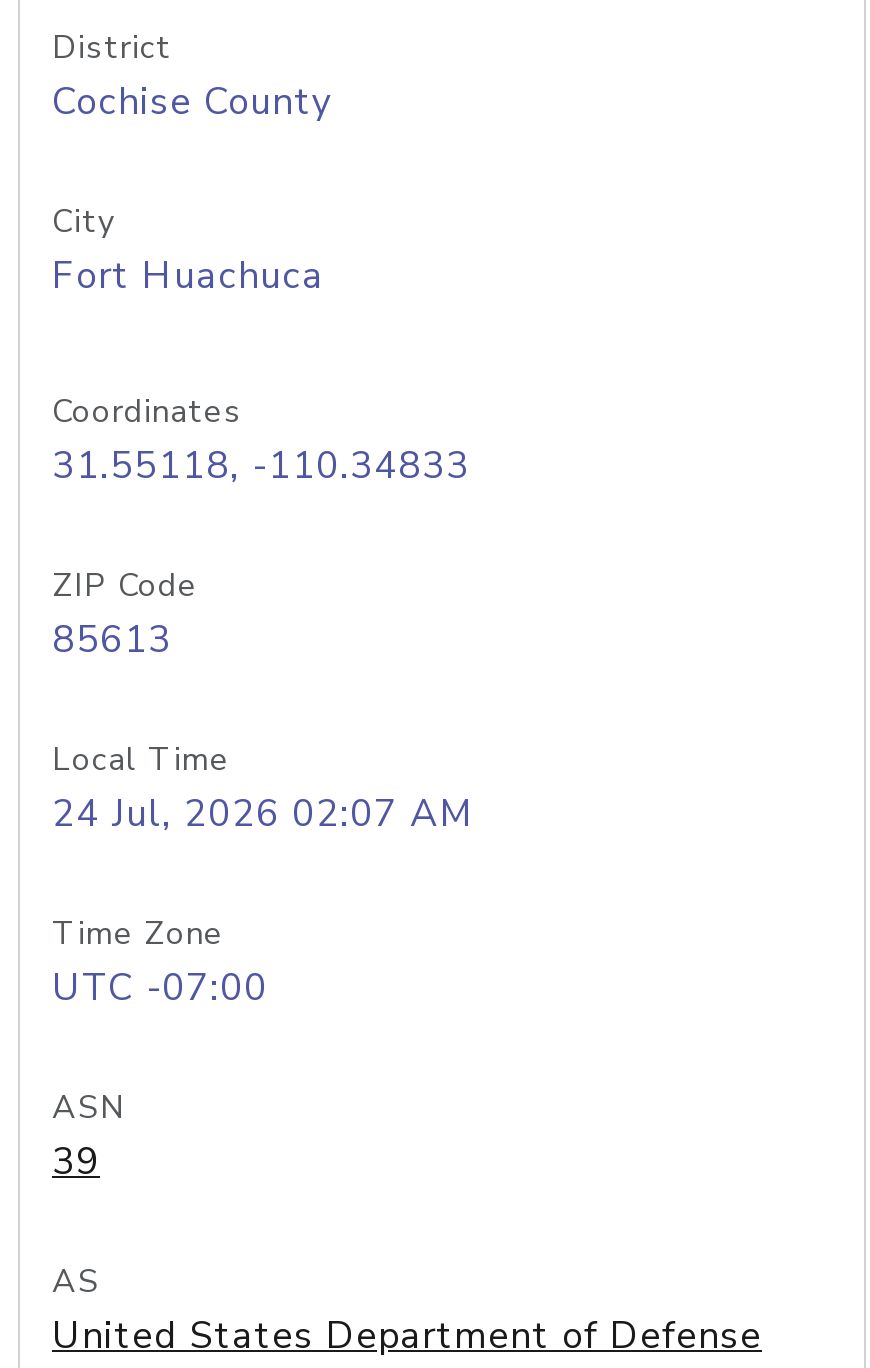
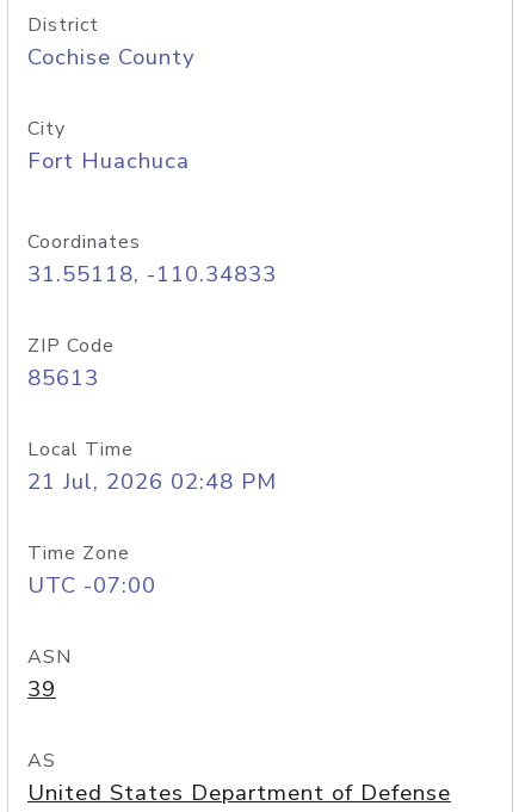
[52,788,474,840] 24 Jul, 2026 02:07 AM -> [27,466,277,497] 21 Jul, 2026 02:48 PM

